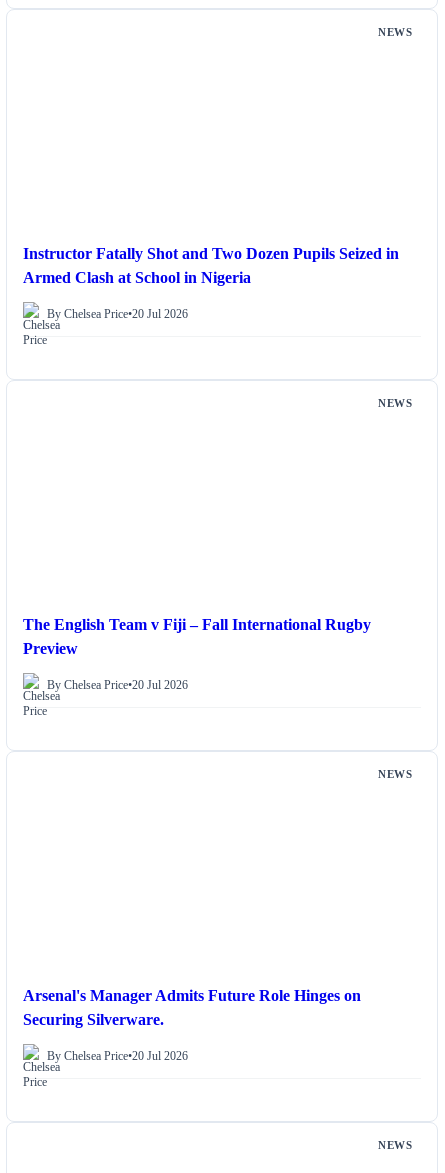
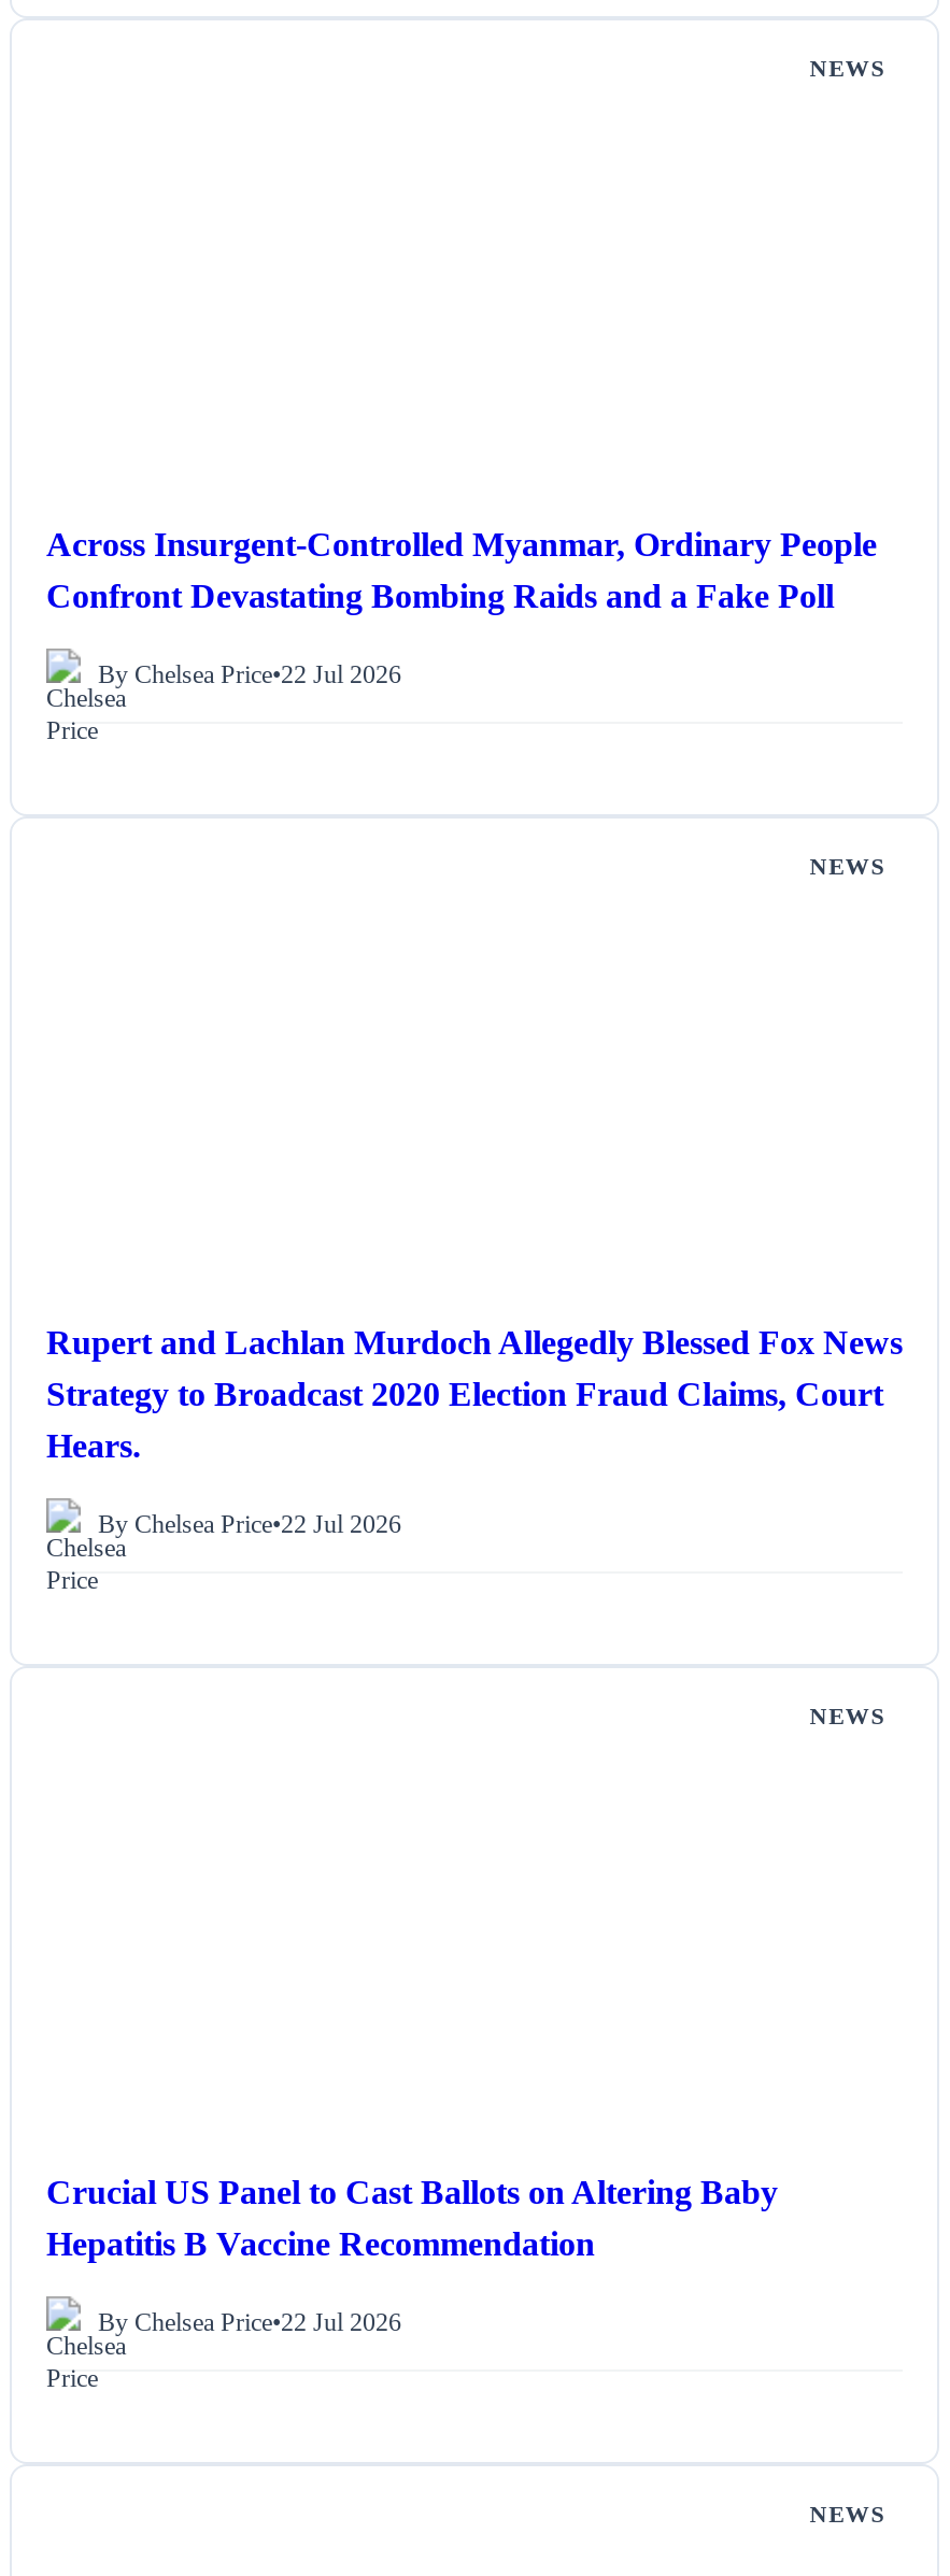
[23,245,399,286] Instructor Fatally Shot and Two Dozen Pupils Seized in | Armed Clash at School in Nigeria -> [46,526,877,615] Across Insurgent-Controlled Myanmar, Ordinary People | Confront Devastating Bombing Raids and a Fake Poll
[47,307,188,321] By Chelsea Price•20 Jul 2026 -> [98,659,401,689] By Chelsea Price•22 Jul 2026
[23,616,371,657] The English Team v Fiji – Fall International Rugby | Preview -> [46,1324,903,1464] Rupert and Lachlan Murdoch Allegedly Blessed Fox News | Strategy to Broadcast 2020 Election Fraud Claims, Court | Hears.
[47,678,188,692] By Chelsea Price•20 Jul 2026 -> [98,1508,401,1539] By Chelsea Price•22 Jul 2026
[23,987,361,1028] Arsenal's Manager Admits Future Role Hinges on | Securing Silverware. -> [46,2174,778,2262] Crucial US Panel to Cast Ballots on Altering Baby | Hepatitis B Vaccine Recommendation
[47,1049,188,1063] By Chelsea Price•20 Jul 2026 -> [98,2306,401,2337] By Chelsea Price•22 Jul 2026

